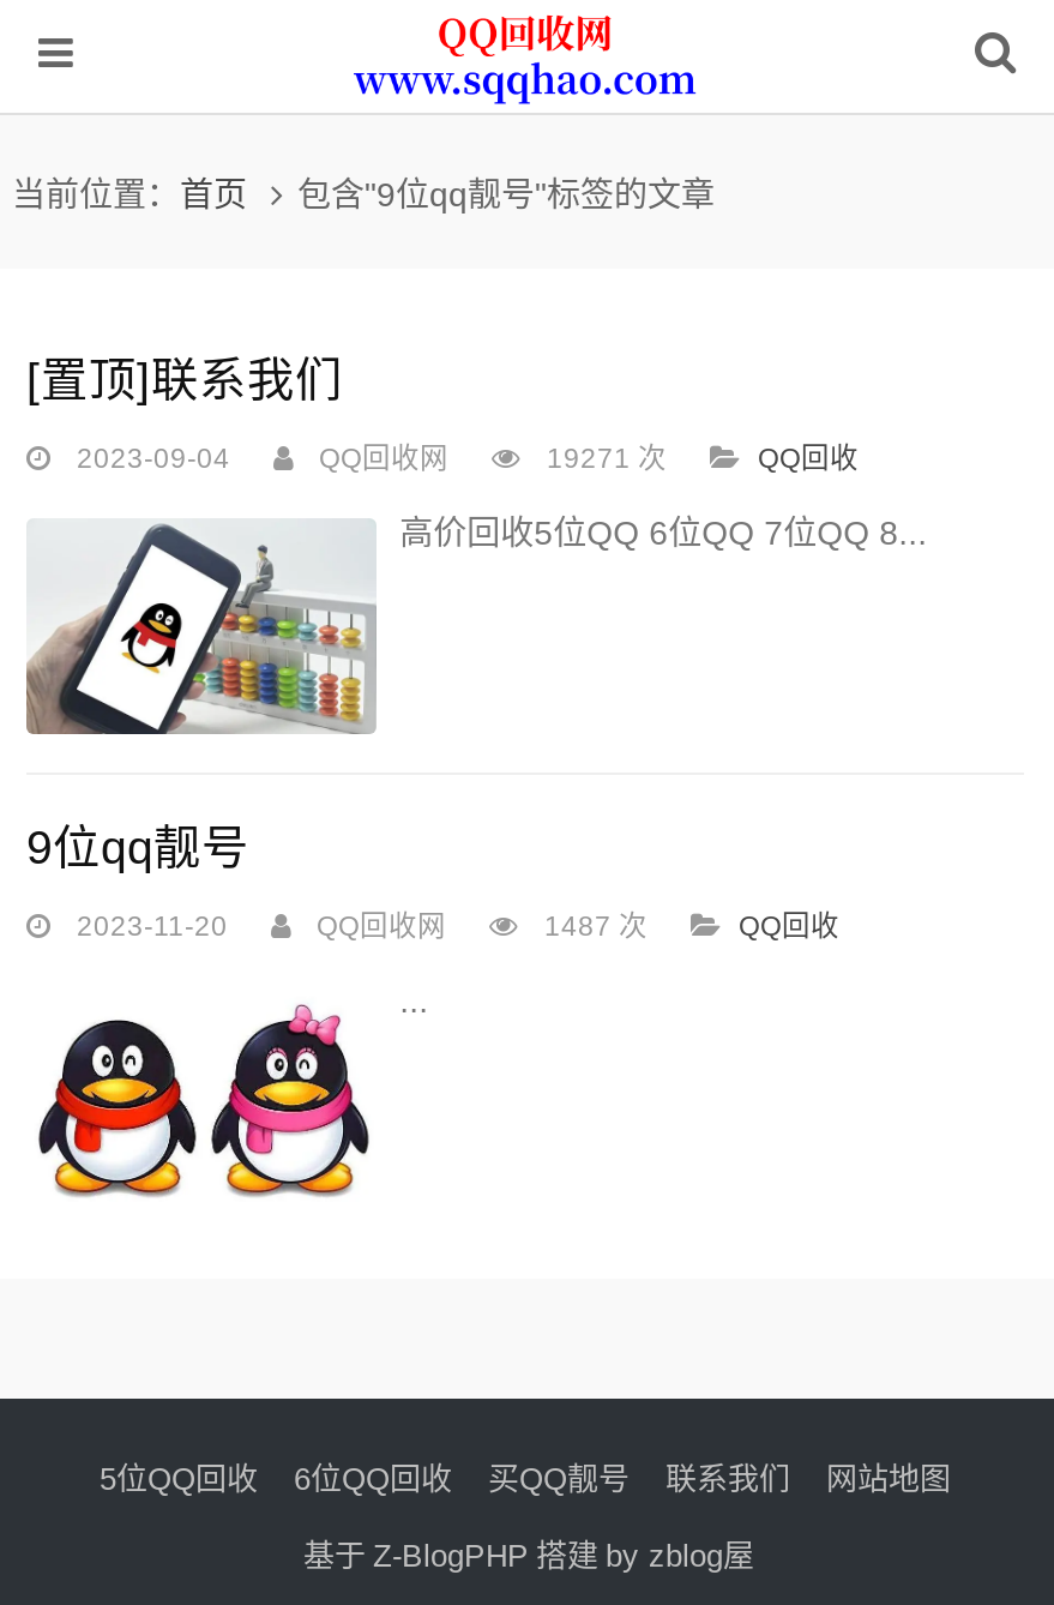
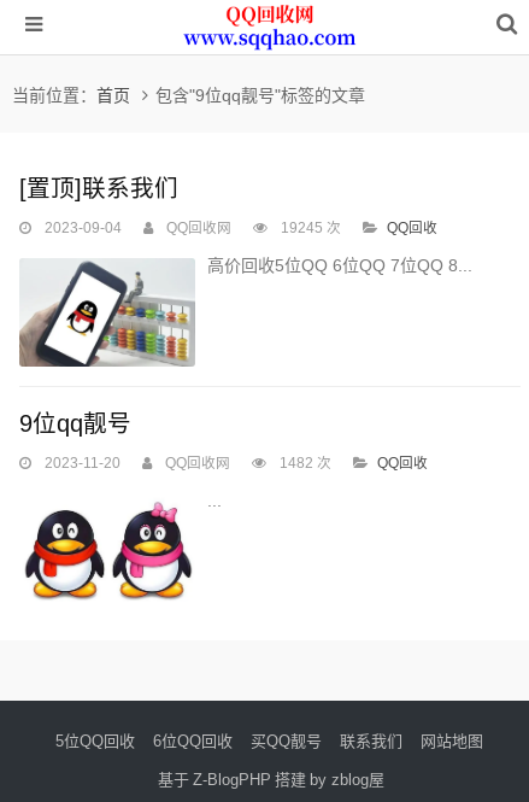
[540,441,667,473] 19271 次 -> [277,219,341,235] 19245 次
[537,909,648,940] 1487 次 -> [276,455,331,470] 1482 次

